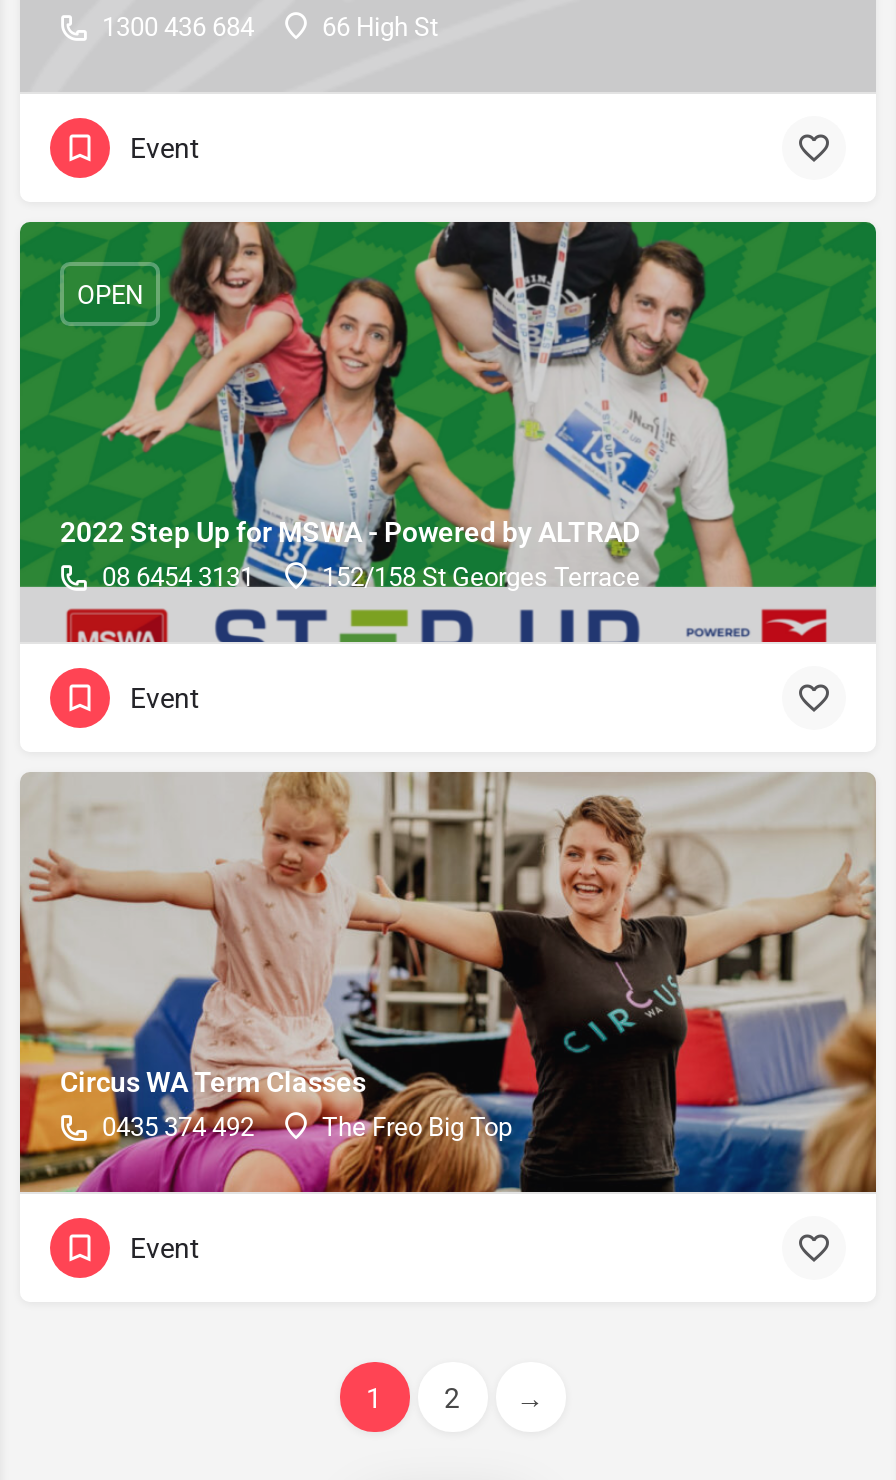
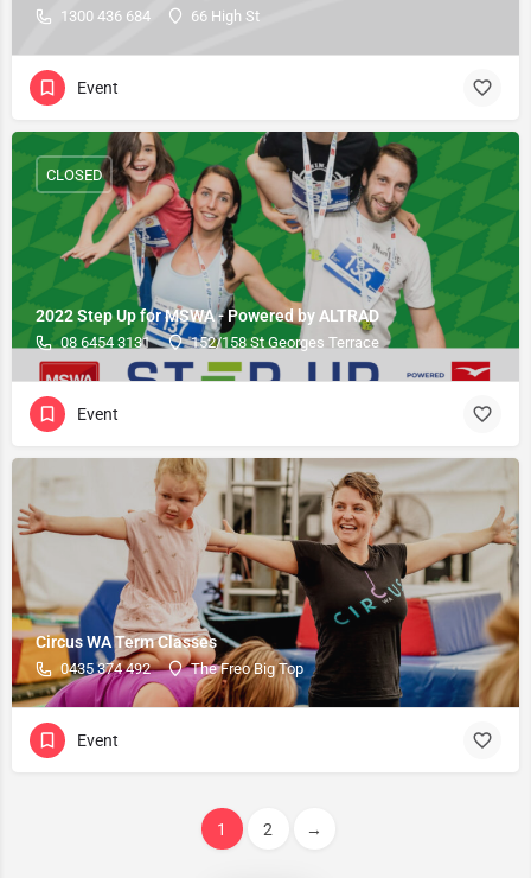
[77,279,143,309] OPEN -> [46,166,103,183] CLOSED

